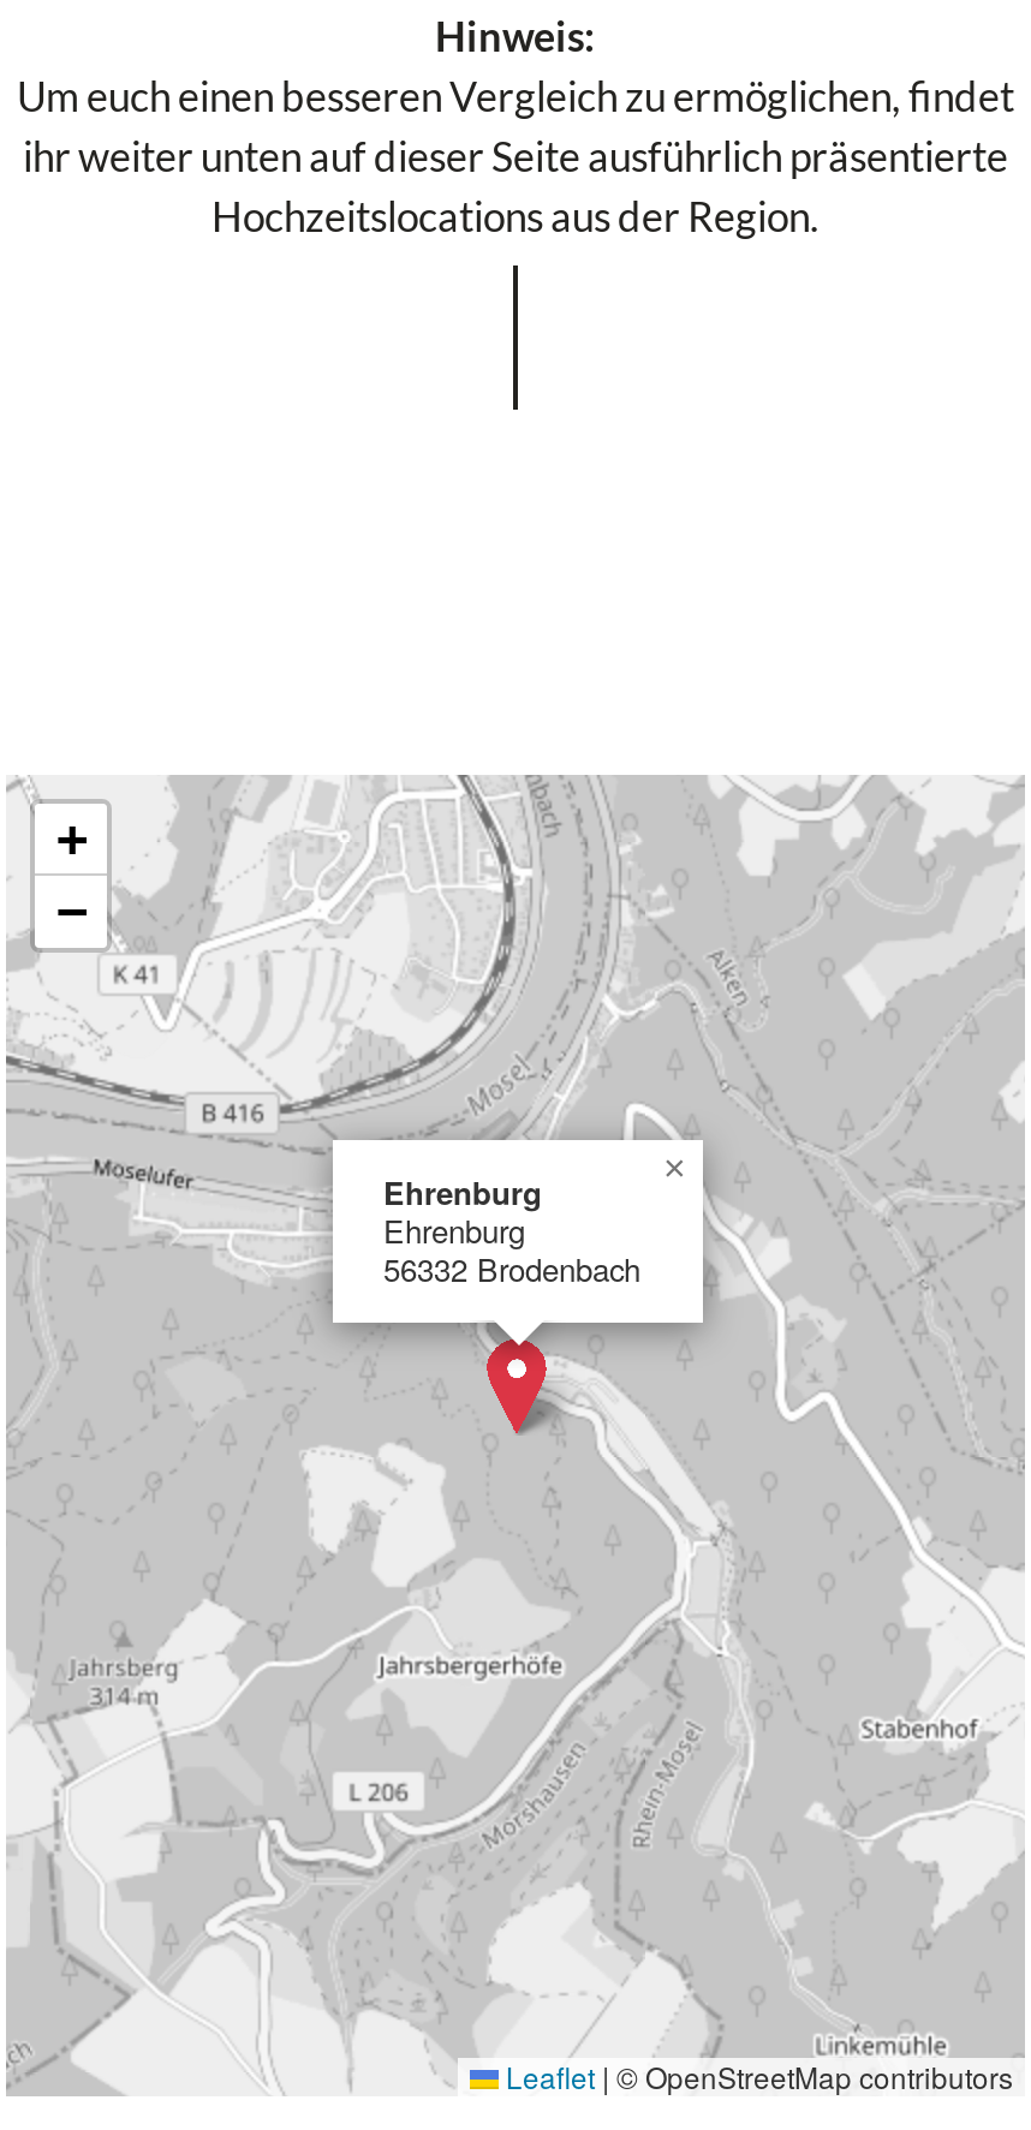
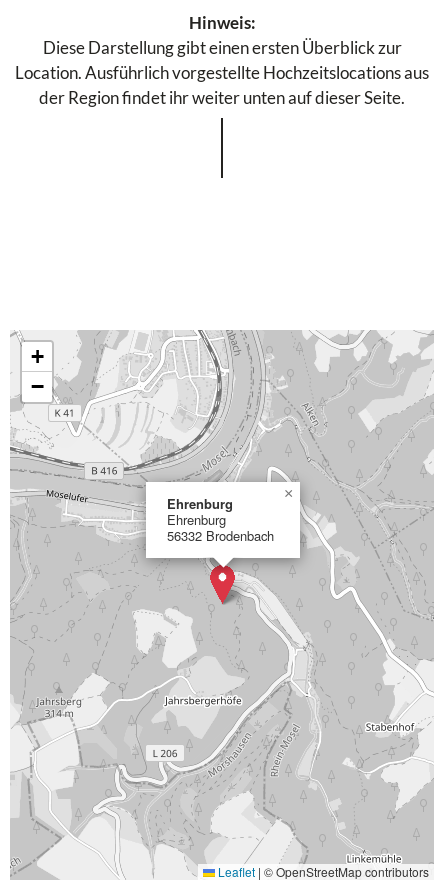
[17,71,1014,241] Um euch einen besseren Vergleich zu ermöglichen, findet | ihr weiter unten auf dieser Seite ausführlich präsentierte | Hochzeitslocations aus der Region. -> [15,37,429,108] Diese Darstellung gibt einen ersten Überblick zur | Location. Ausführlich vorgestellte Hochzeitslocations aus | der Region findet ihr weiter unten auf dieser Seite.

